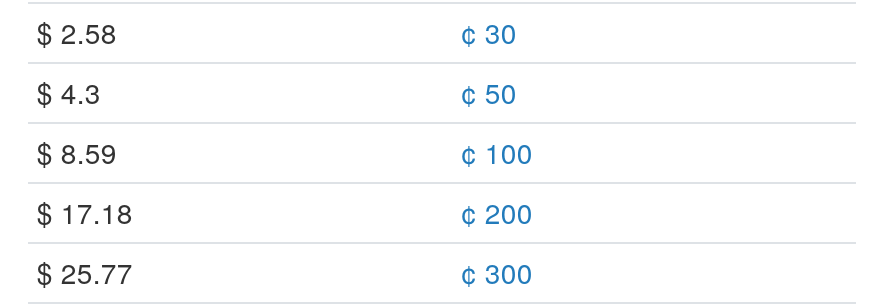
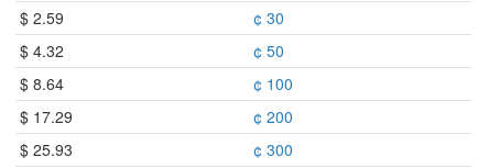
[37,12,117,52] $ 2.58 -> [20,7,64,29] $ 2.59
[37,72,101,112] $ 4.3 -> [20,40,64,62] $ 4.32
[37,132,117,172] $ 8.59 -> [20,73,64,95] $ 8.64
[37,192,133,232] $ 17.18 -> [20,106,73,127] $ 17.29
[37,252,133,292] $ 25.77 -> [20,138,73,160] $ 25.93

